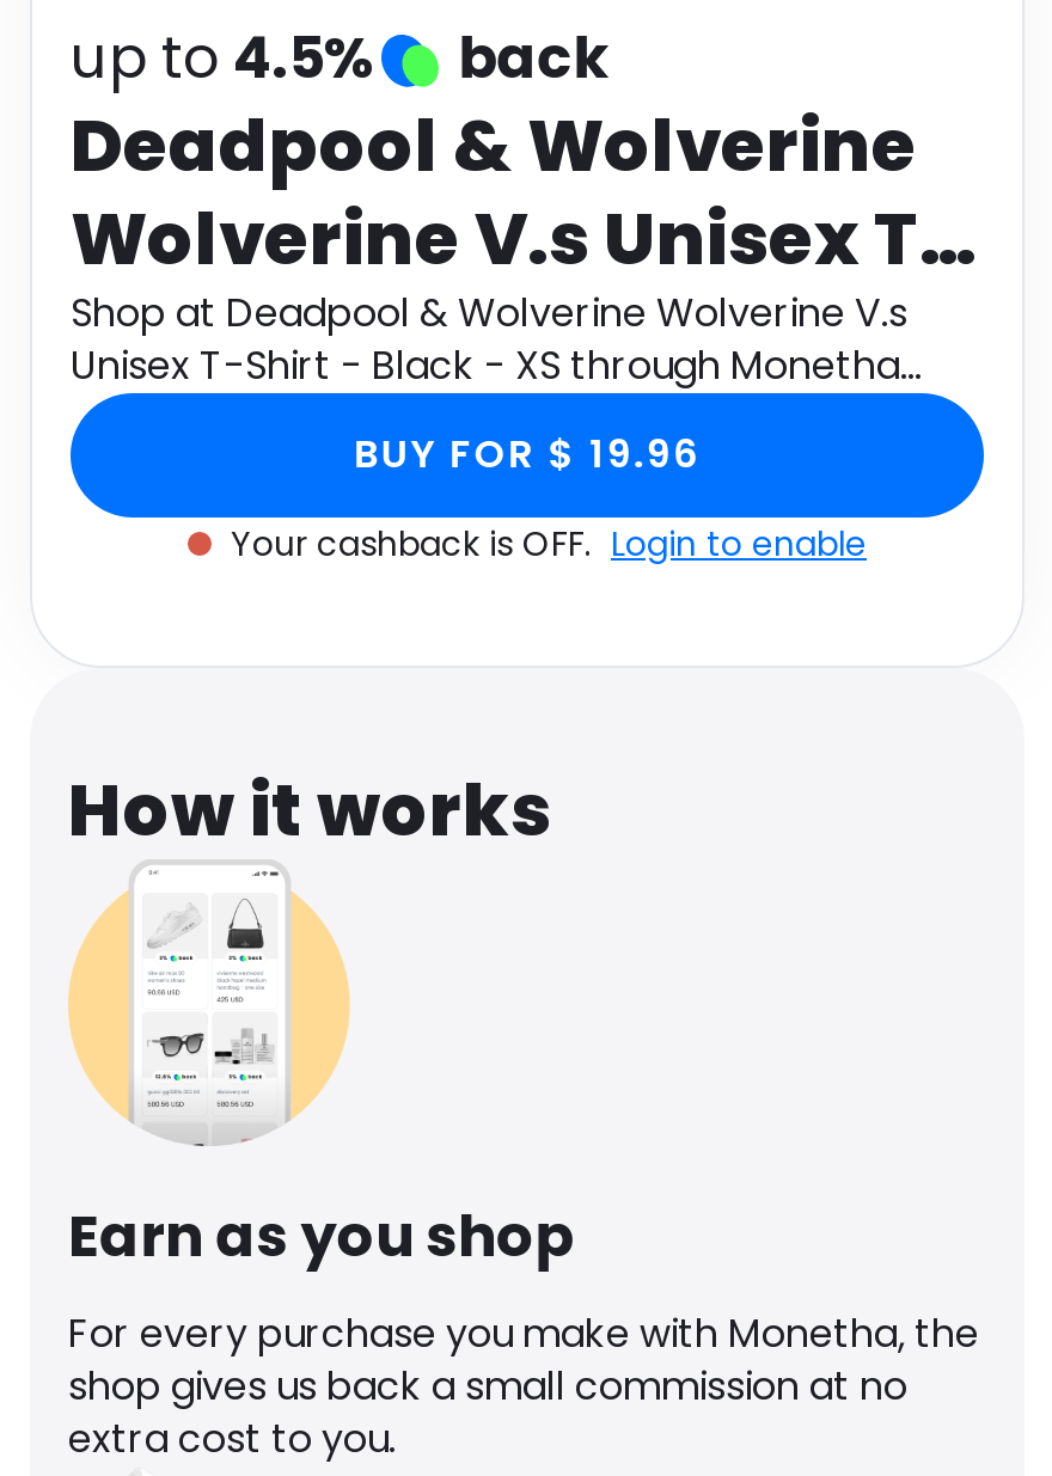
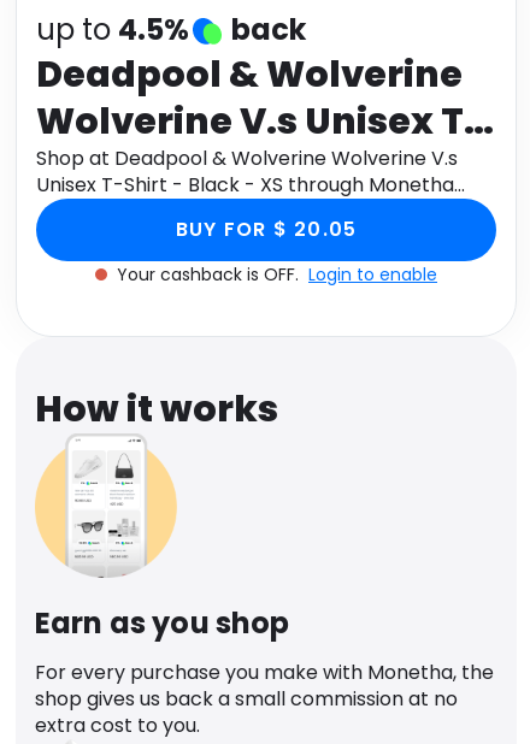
[354,427,700,482] BUY FOR $ 19.96 -> [175,215,357,243] BUY FOR $ 20.05

